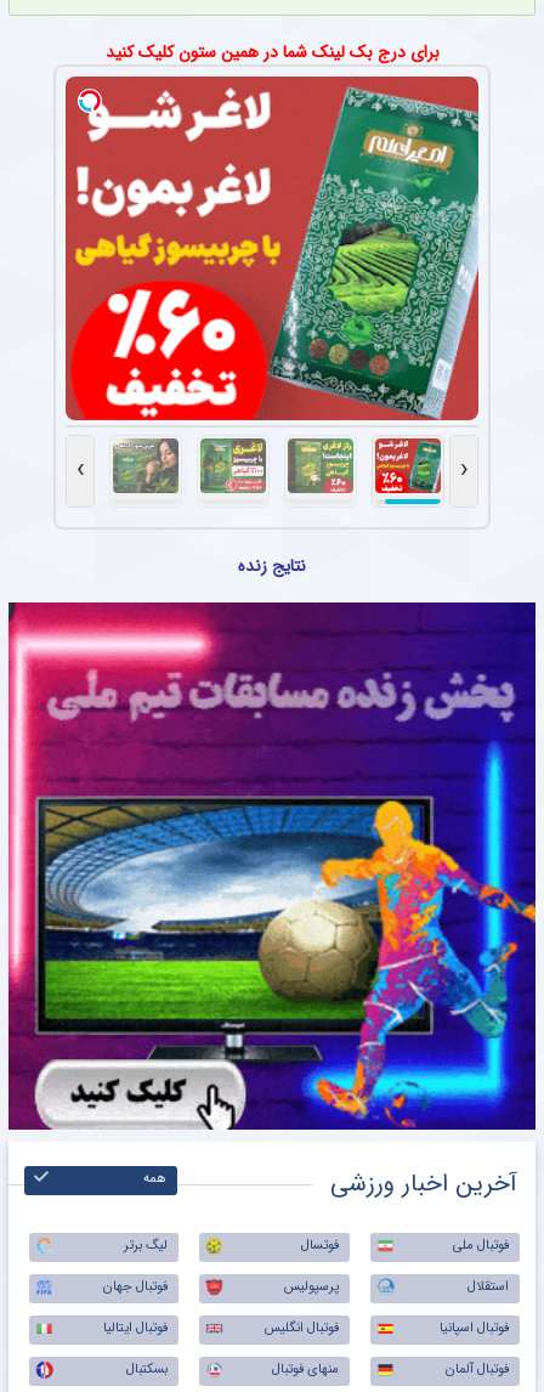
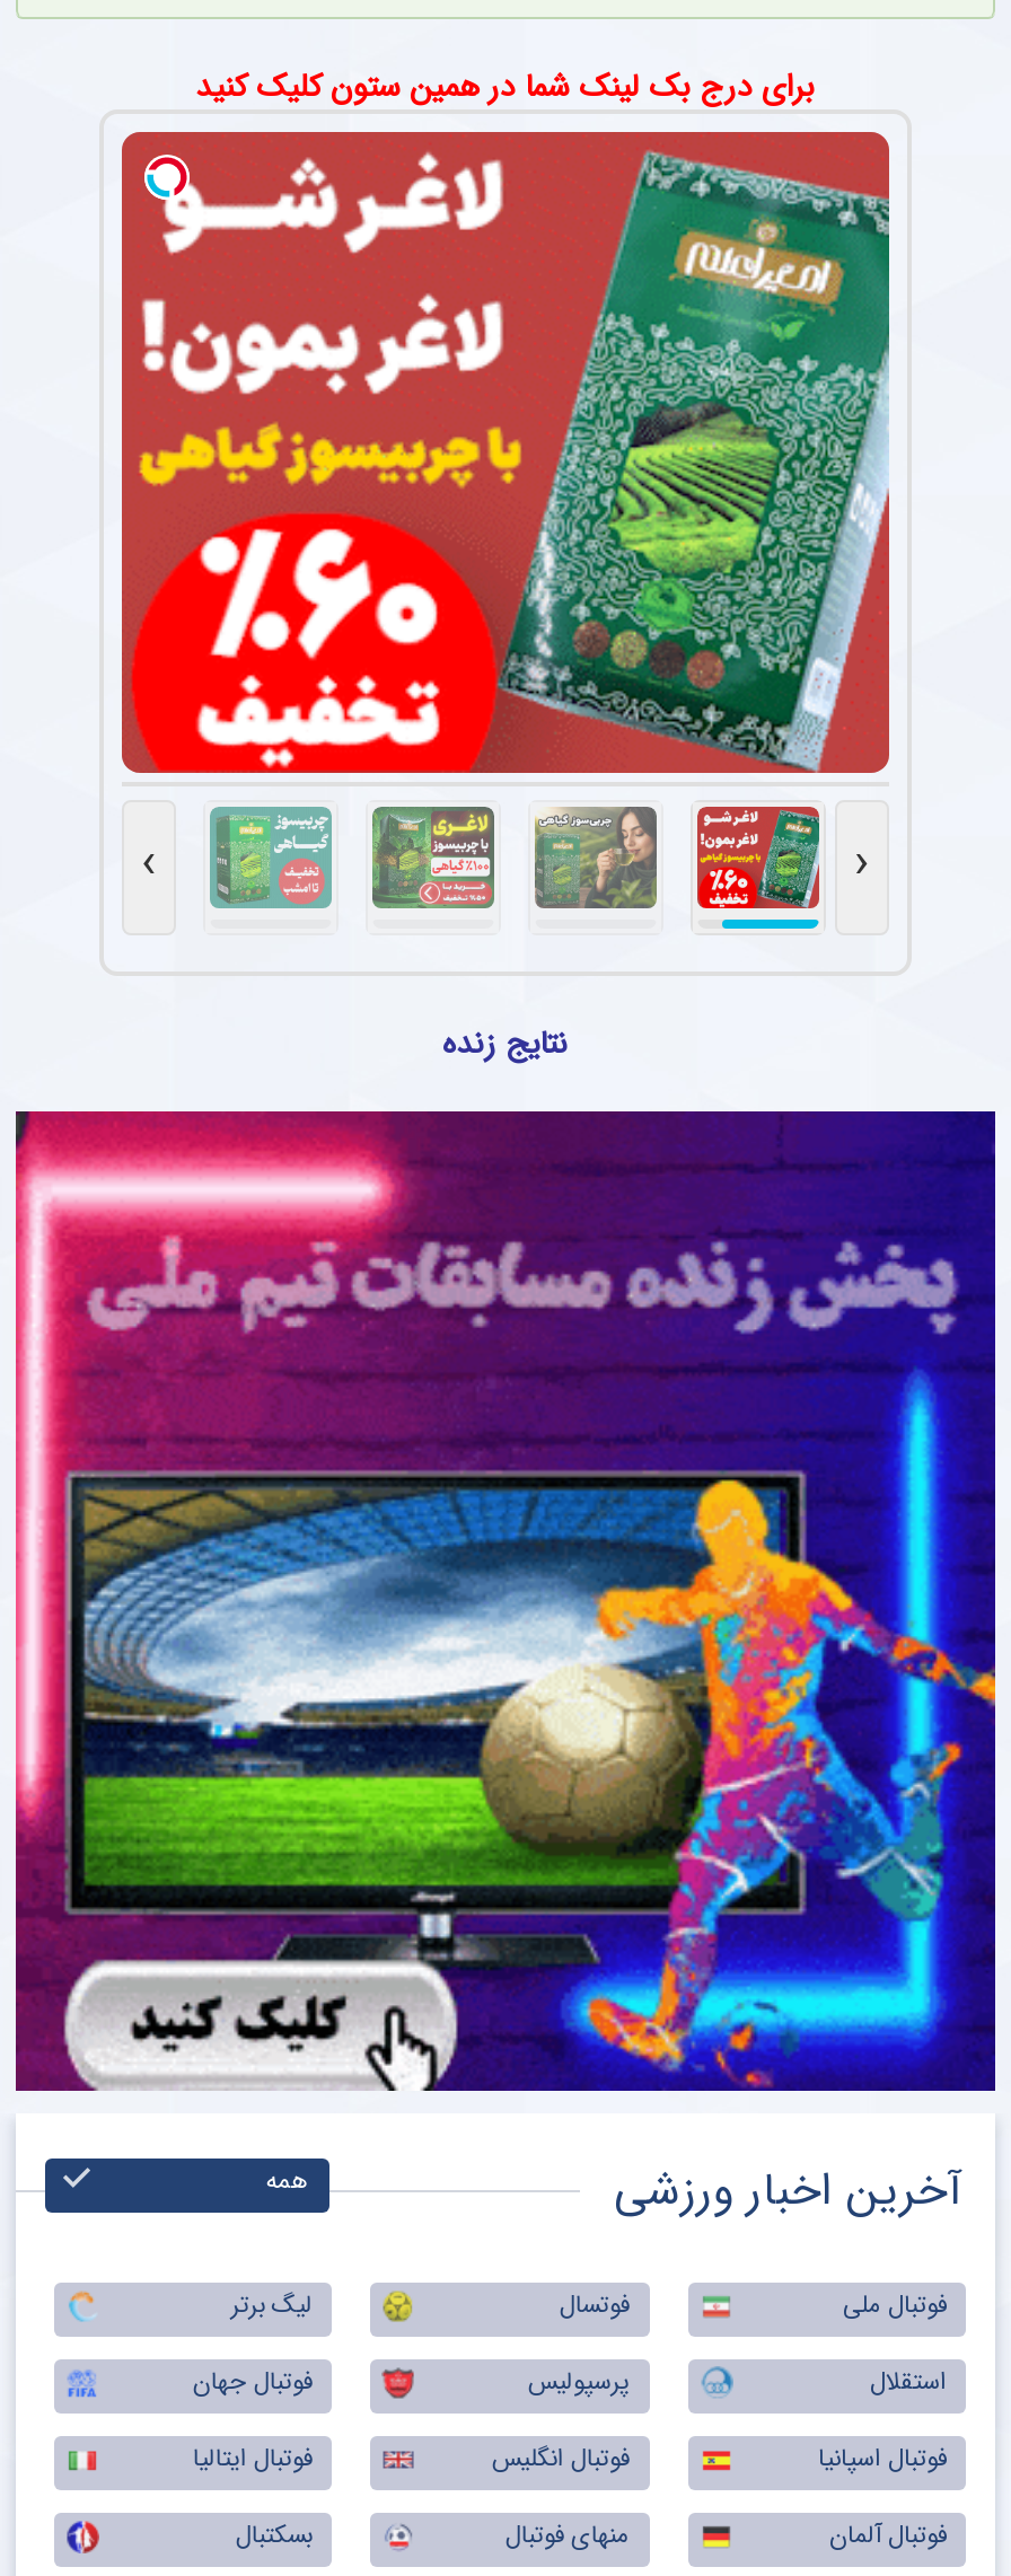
[113,438,178,493] [image] -> [210,806,332,909] [image]
[288,437,353,493] [image] -> [535,806,657,909] [image]

